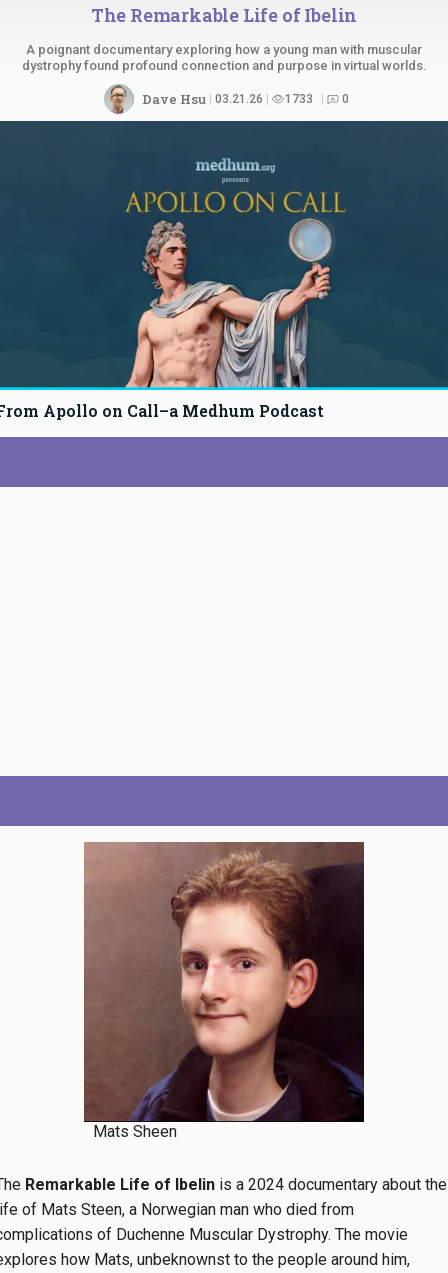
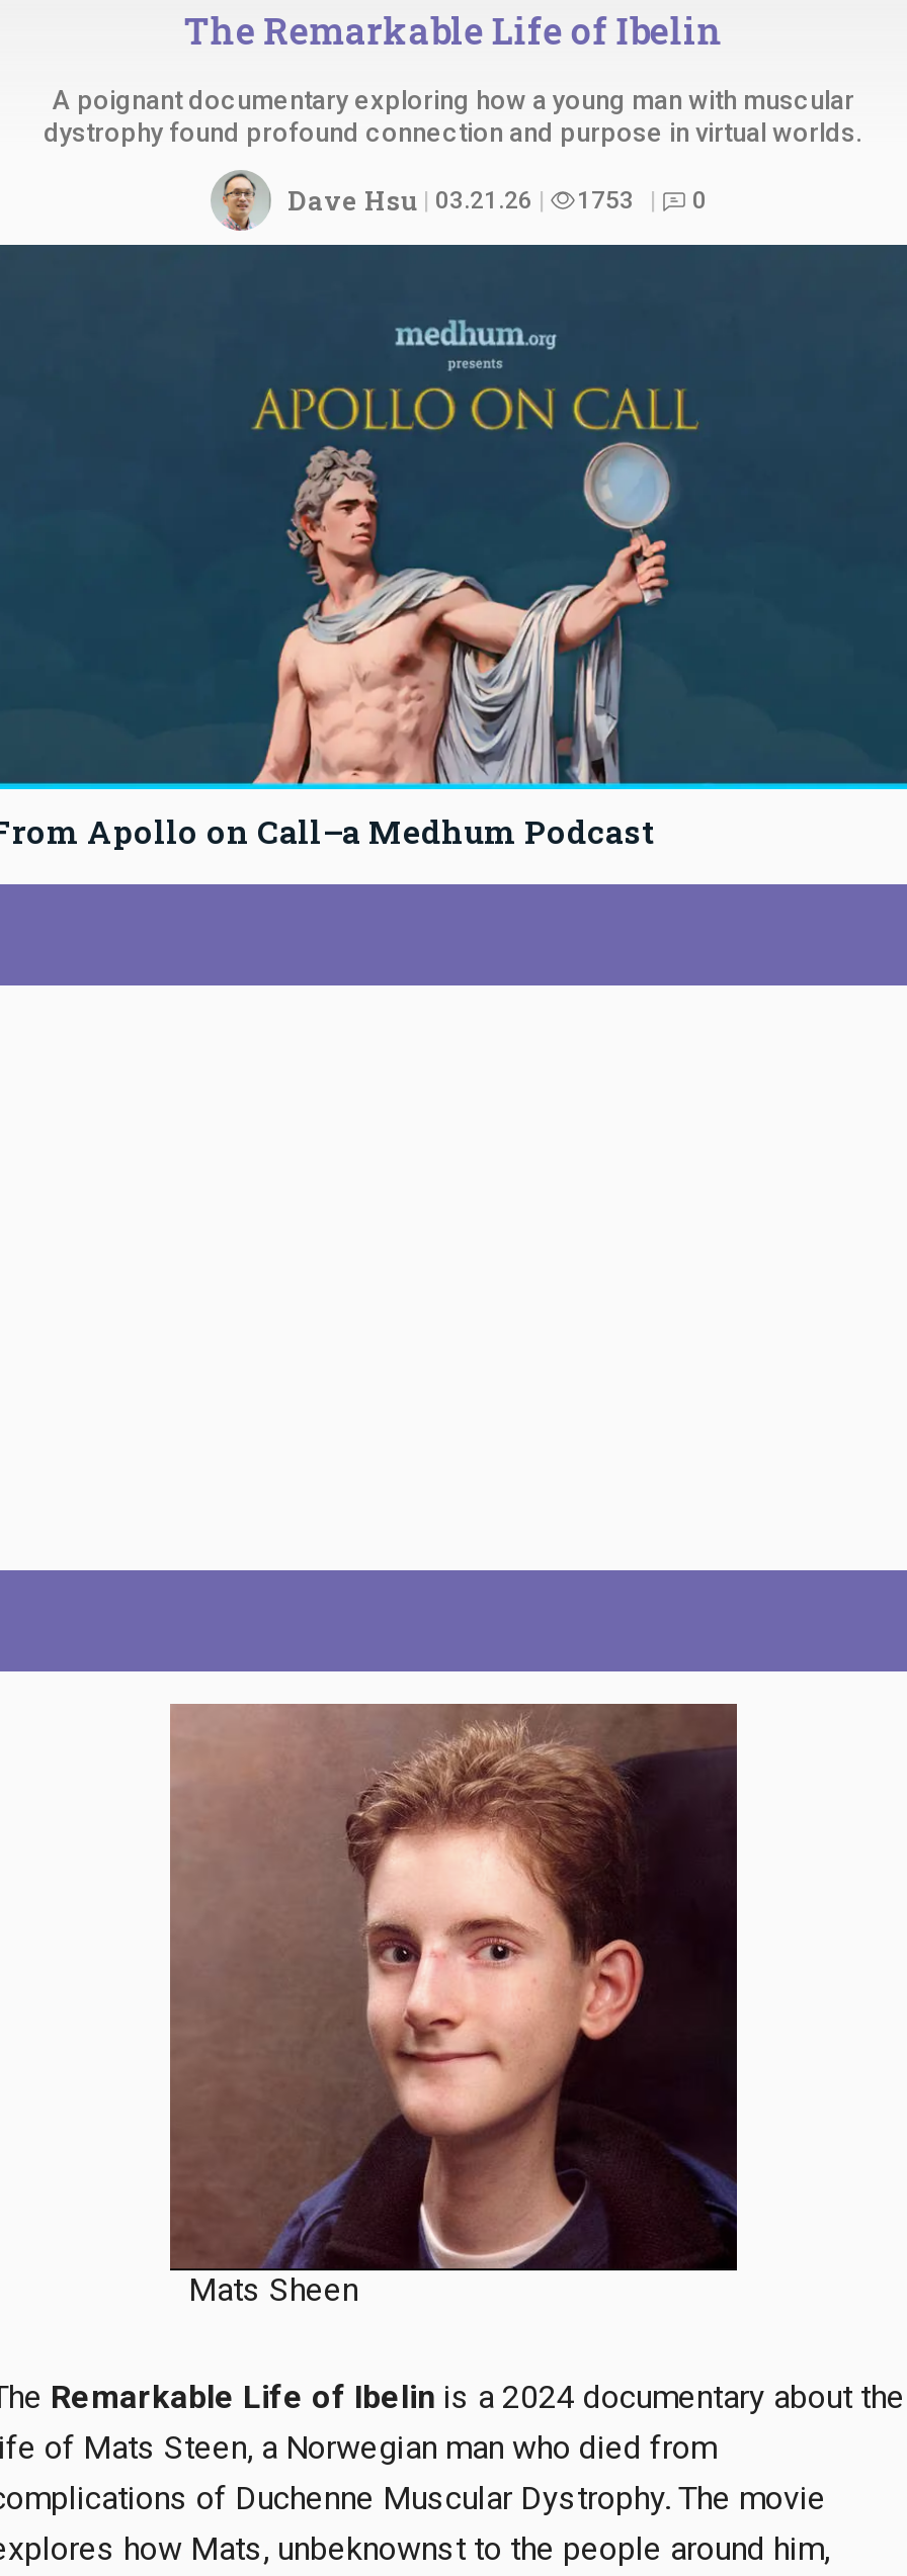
[142,90,313,108] Dave Hsu 03.21.26 1733 -> [287,182,634,219] Dave Hsu 03.21.26 1753

